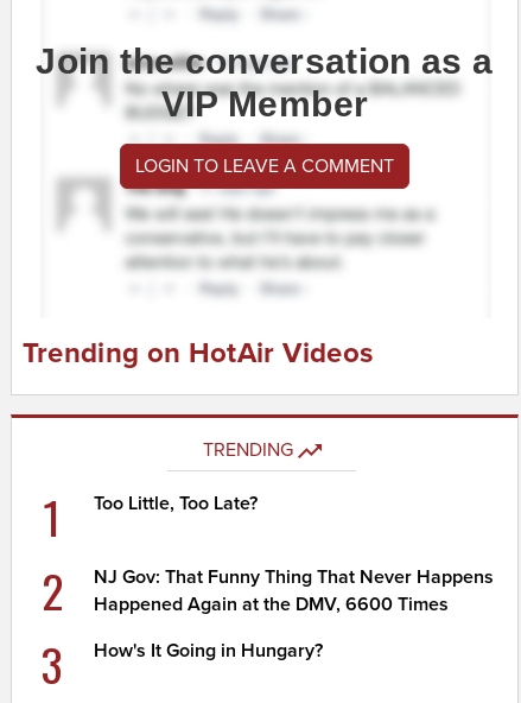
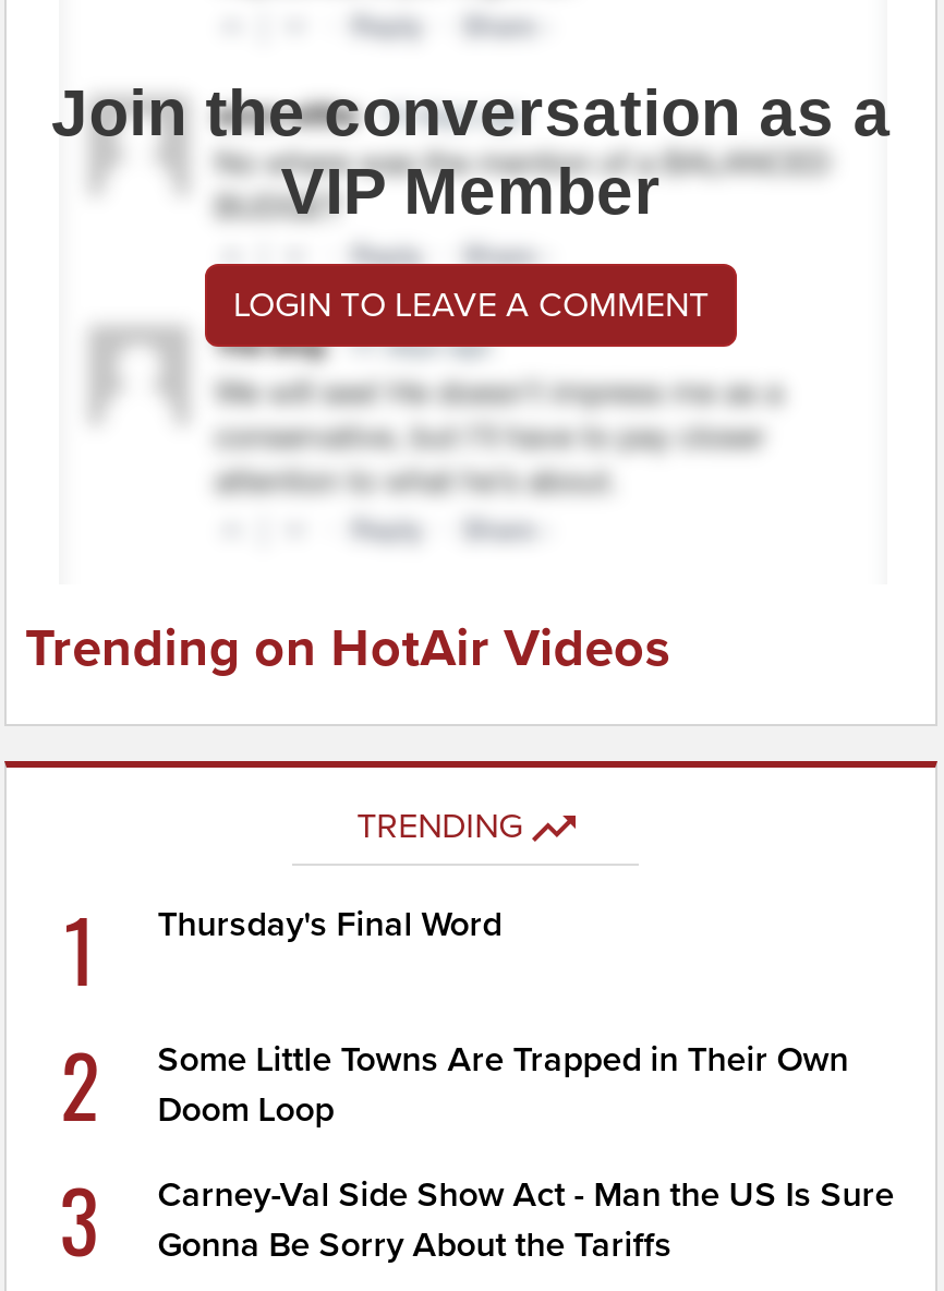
[94,492,258,516] Too Little, Too Late? -> [157,903,502,947] Thursday's Final Word
[94,565,494,617] NJ Gov: That Funny Thing That Never Happens | Happened Again at the DMV, 6600 Times -> [157,1038,849,1132] Some Little Towns Are Trapped in Their Own | Doom Loop
[94,639,323,663] How's It Going in Hungary? -> [157,1174,894,1267] Carney-Val Side Show Act - Man the US Is Sure | Gonna Be Sorry About the Tariffs

